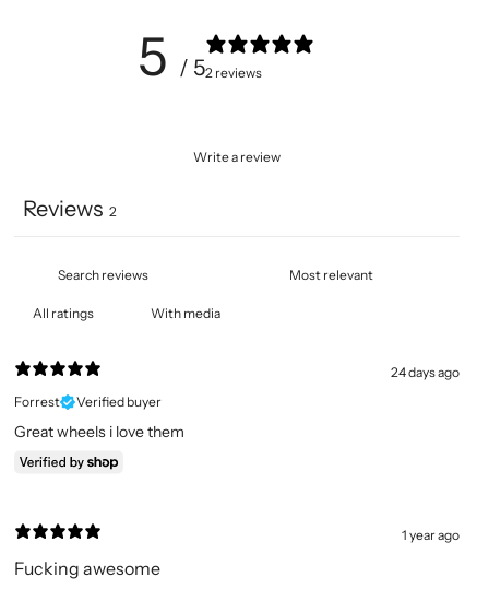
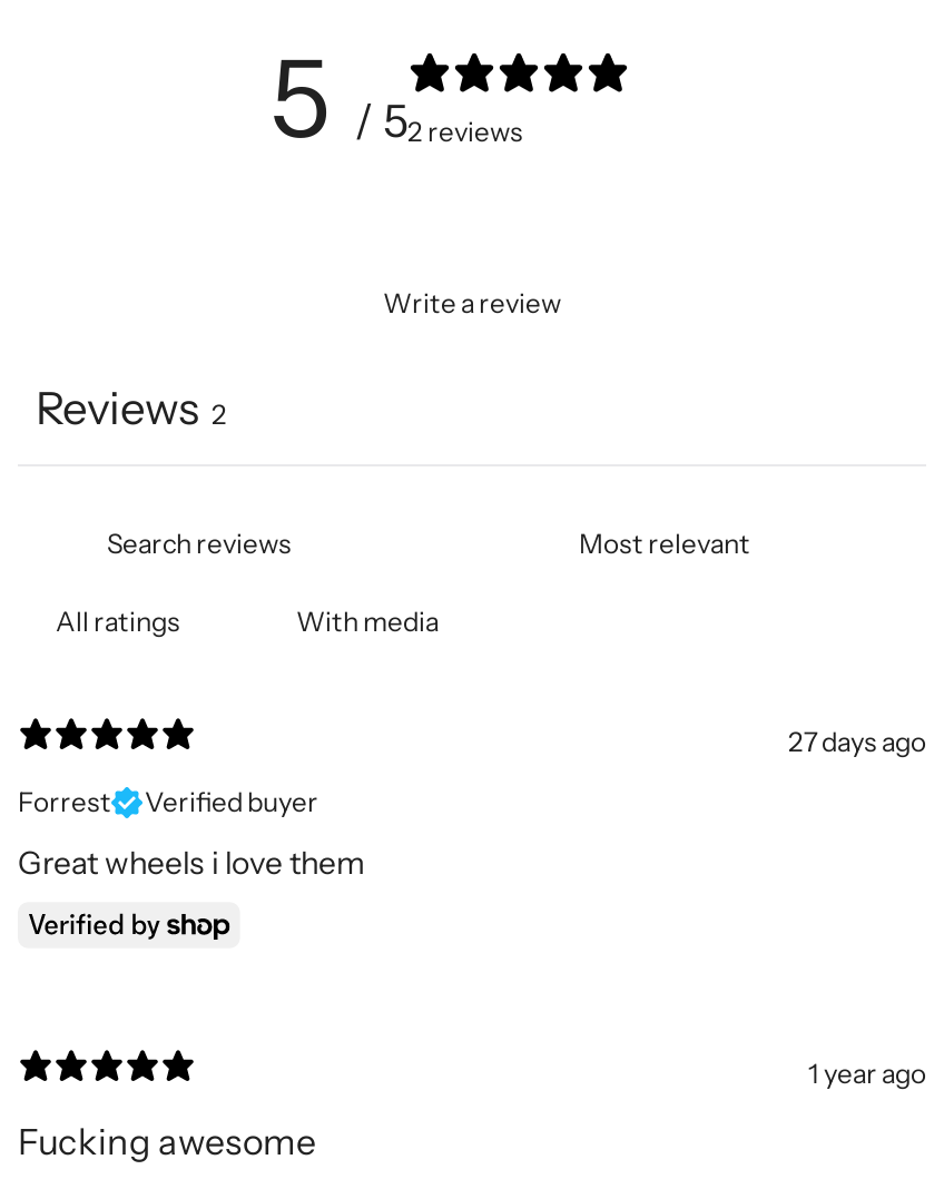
[391,363,460,380] 24 days ago -> [788,724,926,757] 27 days ago

